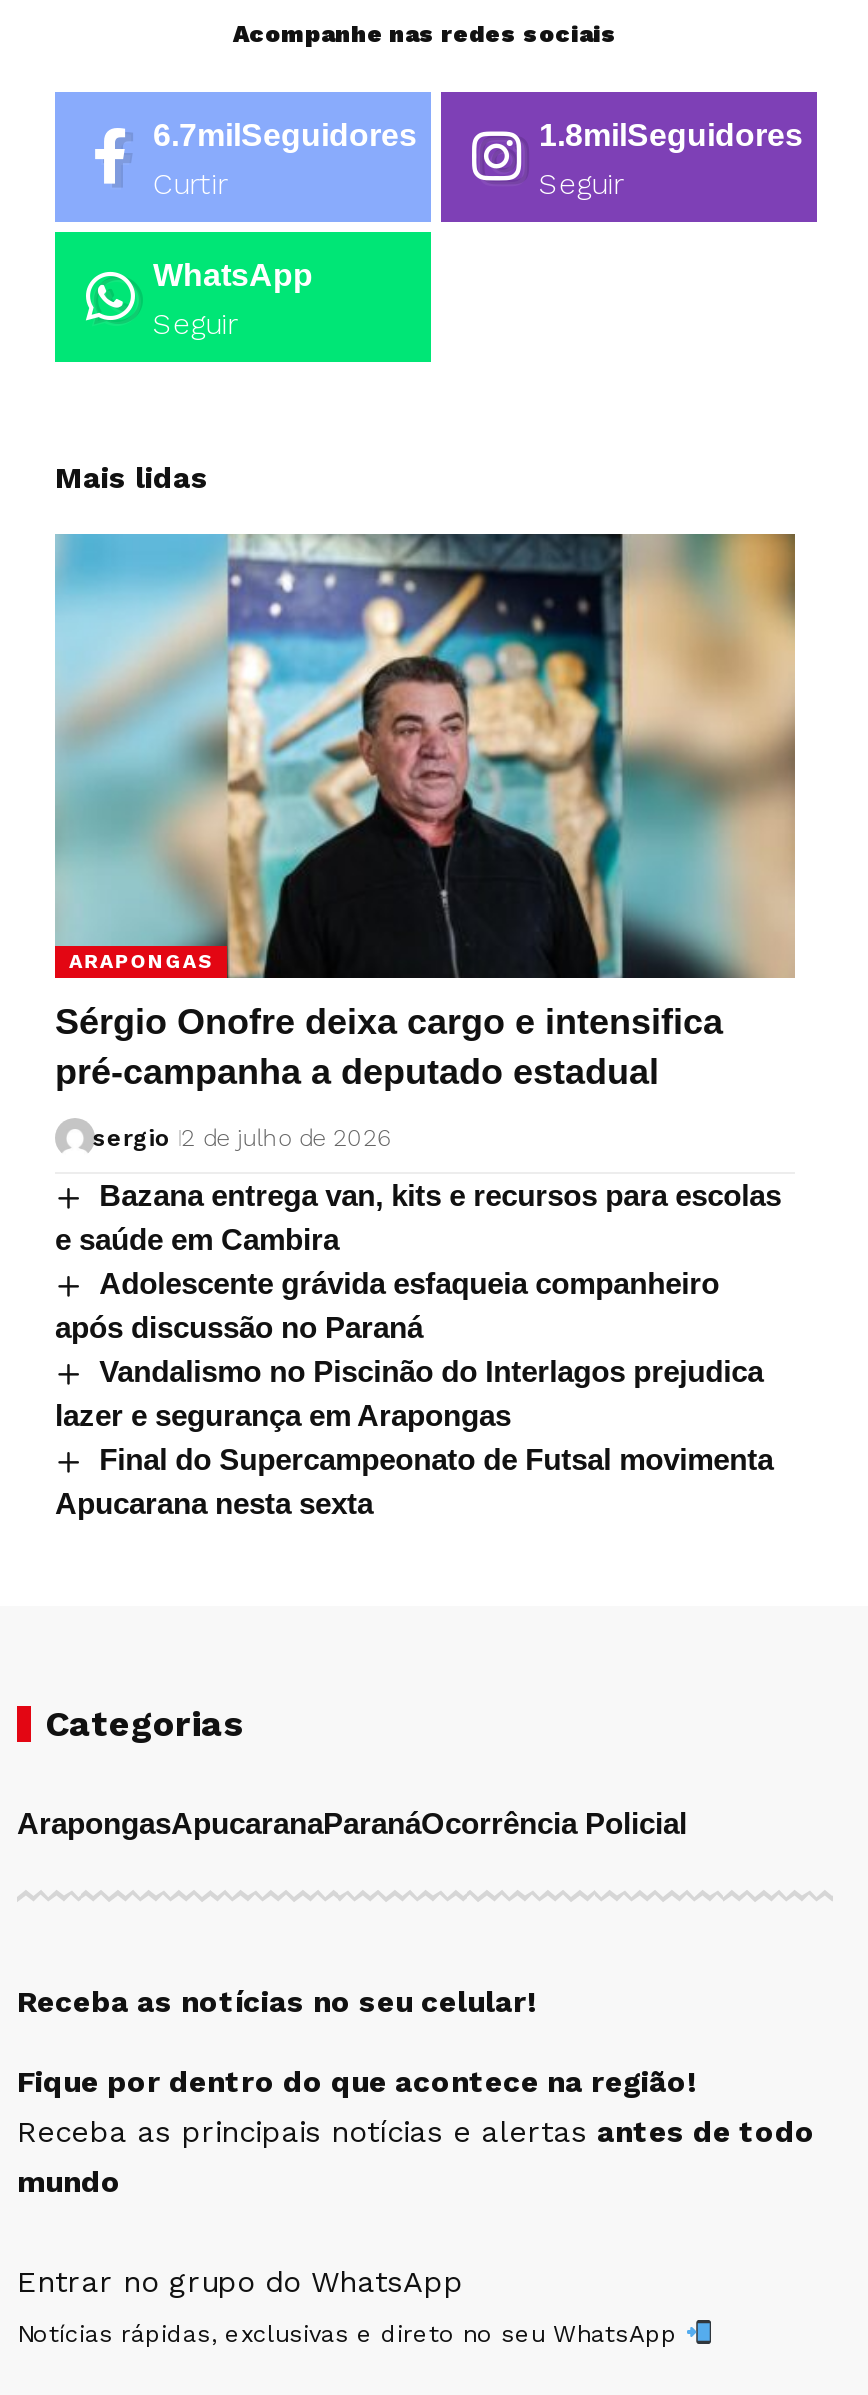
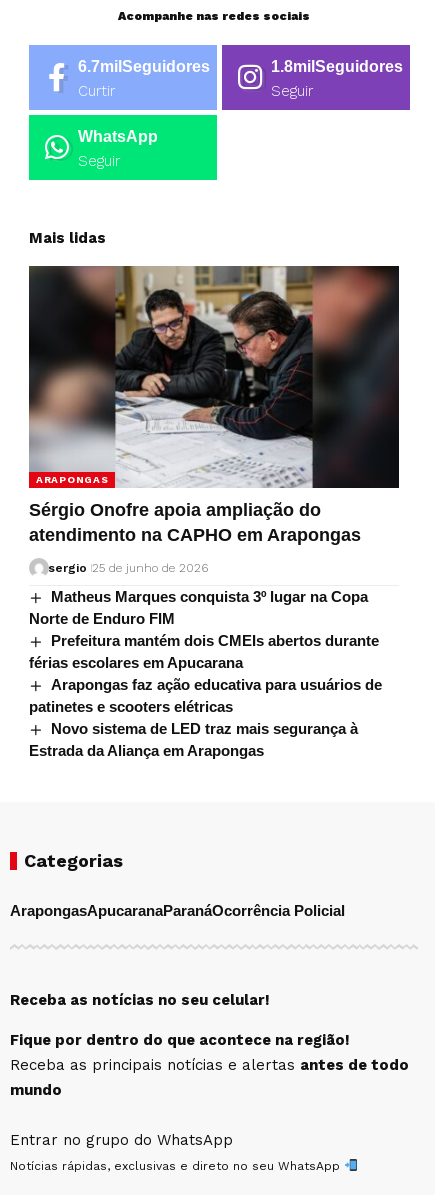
[55,532,797,1092] [image] | Sérgio Onofre deixa cargo e intensifica | pré-campanha a deputado estadual -> [28,265,400,545] [image] | Sérgio Onofre apoia ampliação do | atendimento na CAPHO em Arapongas
[93,1124,391,1152] sergio 2 de julho de 2026 -> [48,561,208,575] sergio 25 de junho de 2026
[55,1178,781,1520] Bazana entrega van, kits e recursos para escolas | e saúde em Cambira | Adolescente grávida esfaqueia companheiro | após discussão no Paraná | Vandalismo no Piscinão do Interlagos prejudica | lazer e segurança em Arapongas | Final do Supercampeonato de Futsal movimenta | Apucarana nesta sexta -> [29,588,382,759] Matheus Marques conquista 3º lugar na Copa | Norte de Enduro FIM | Prefeitura mantém dois CMEIs abertos durante | férias escolares em Apucarana | Arapongas faz ação educativa para usuários de | patinetes e scooters elétricas | Novo sistema de LED traz mais segurança à | Estrada da Aliança em Arapongas

